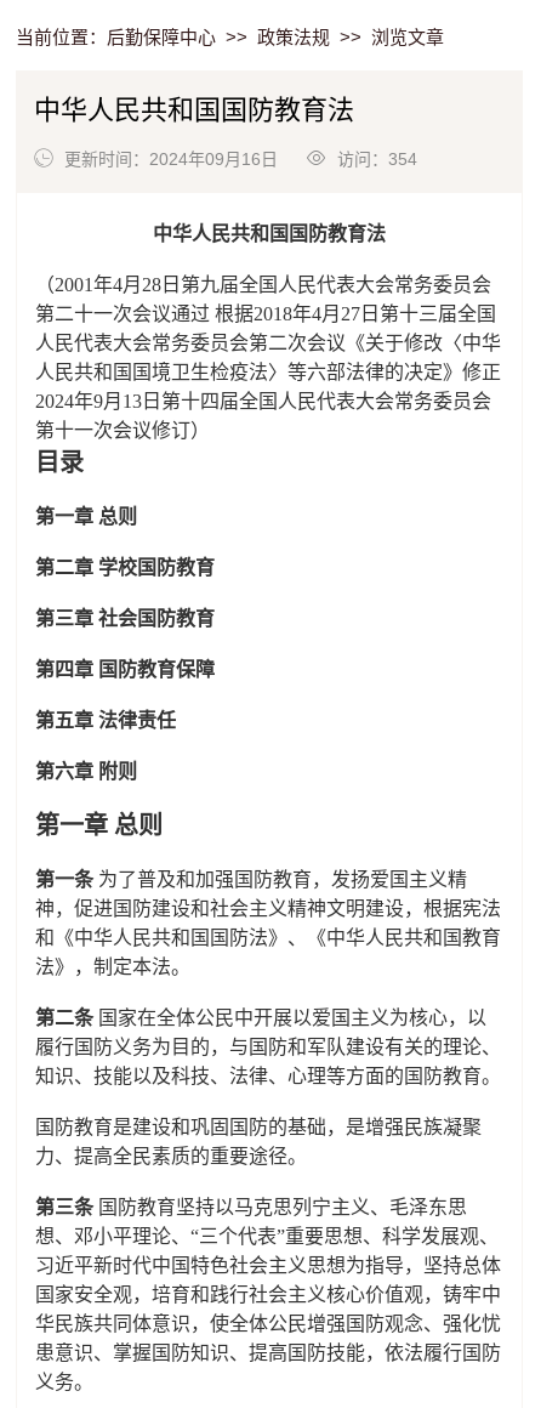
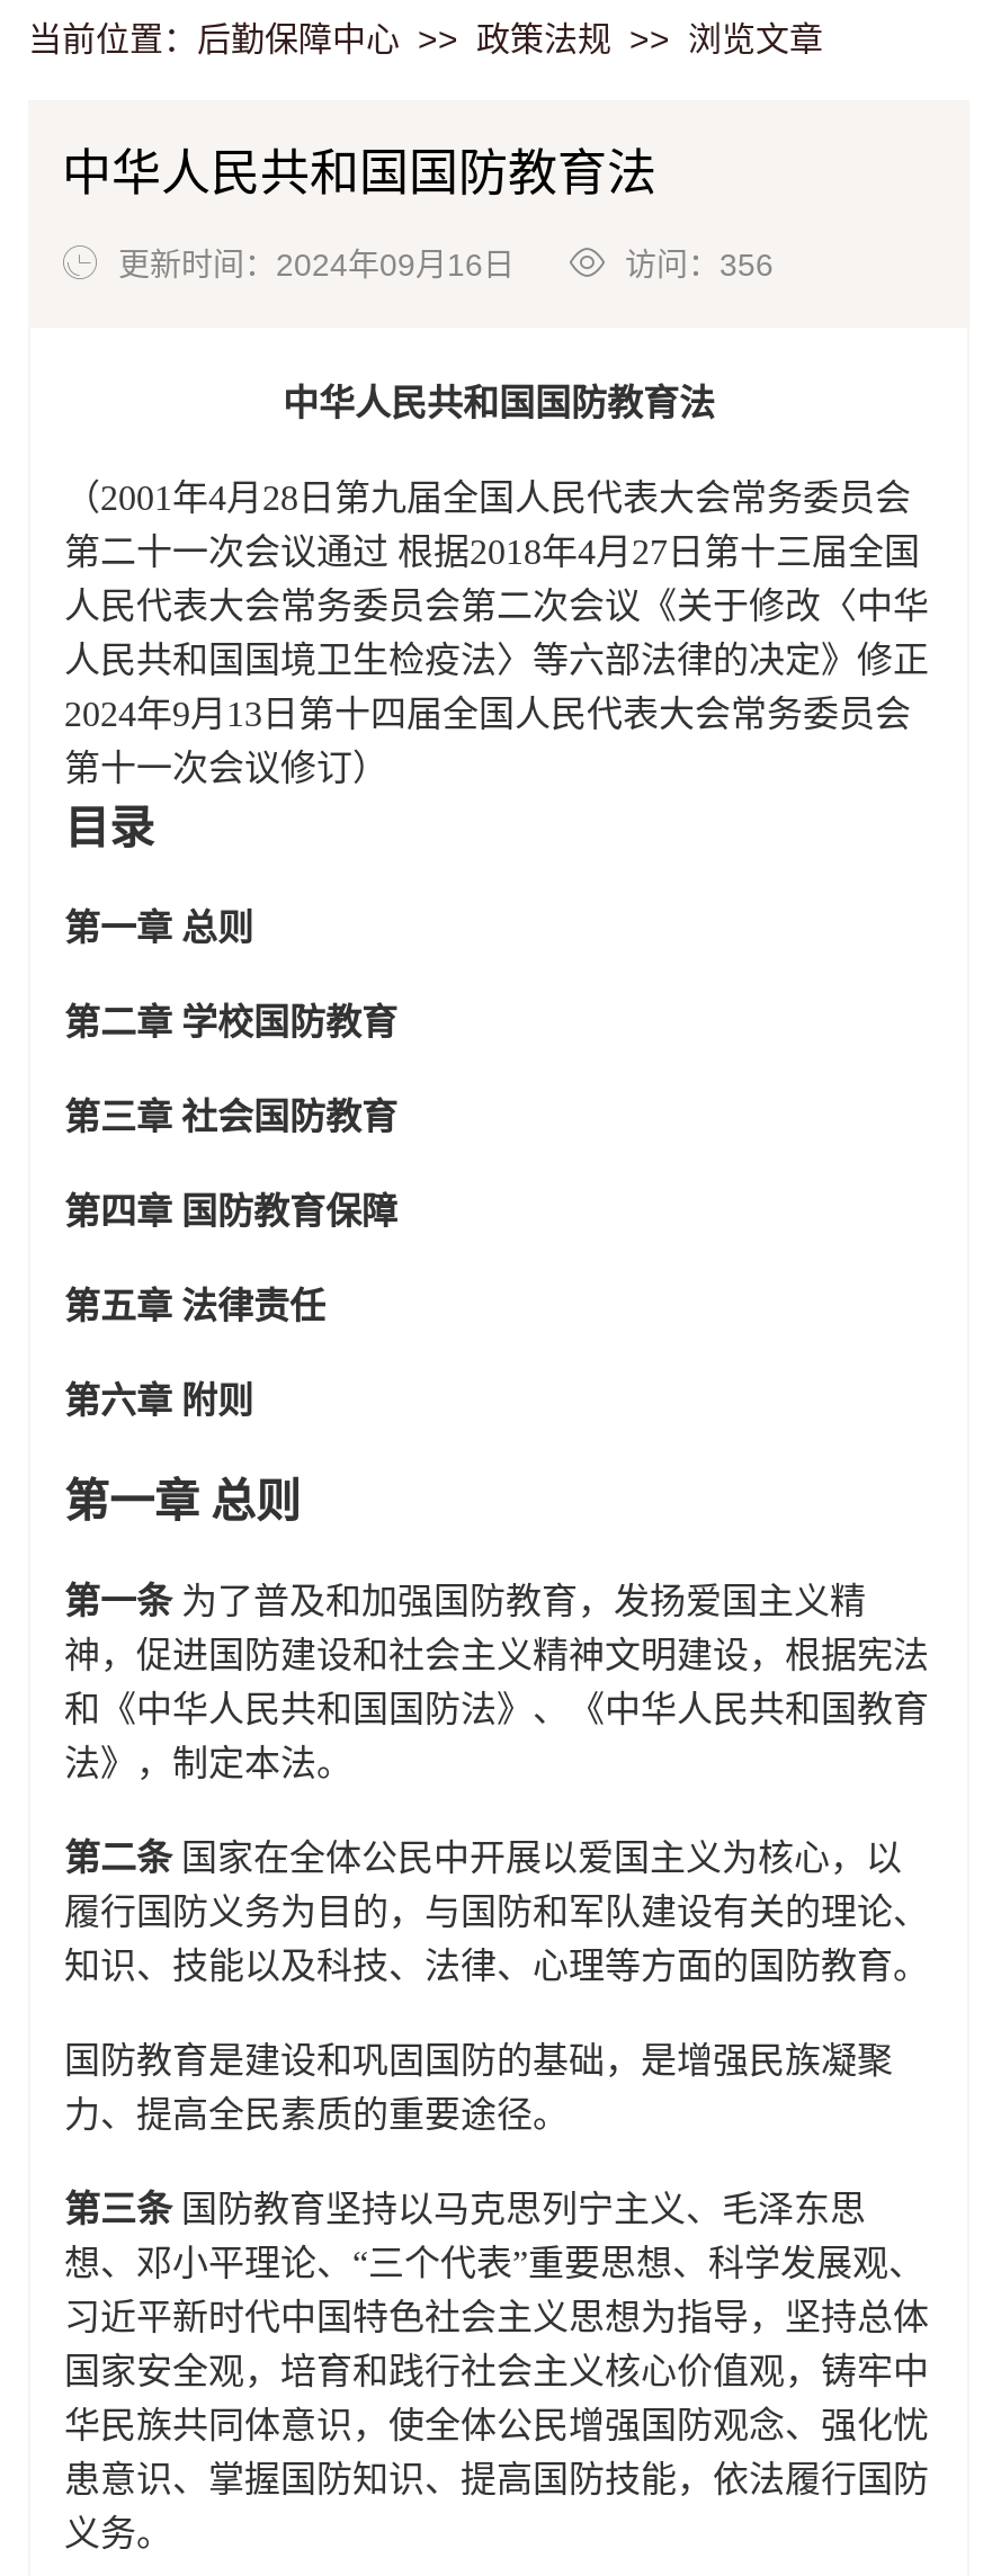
[59,149,417,169] 更新时间：2024年09月16日 访问：354 -> [109,247,774,283] 更新时间：2024年09月16日 访问：356

